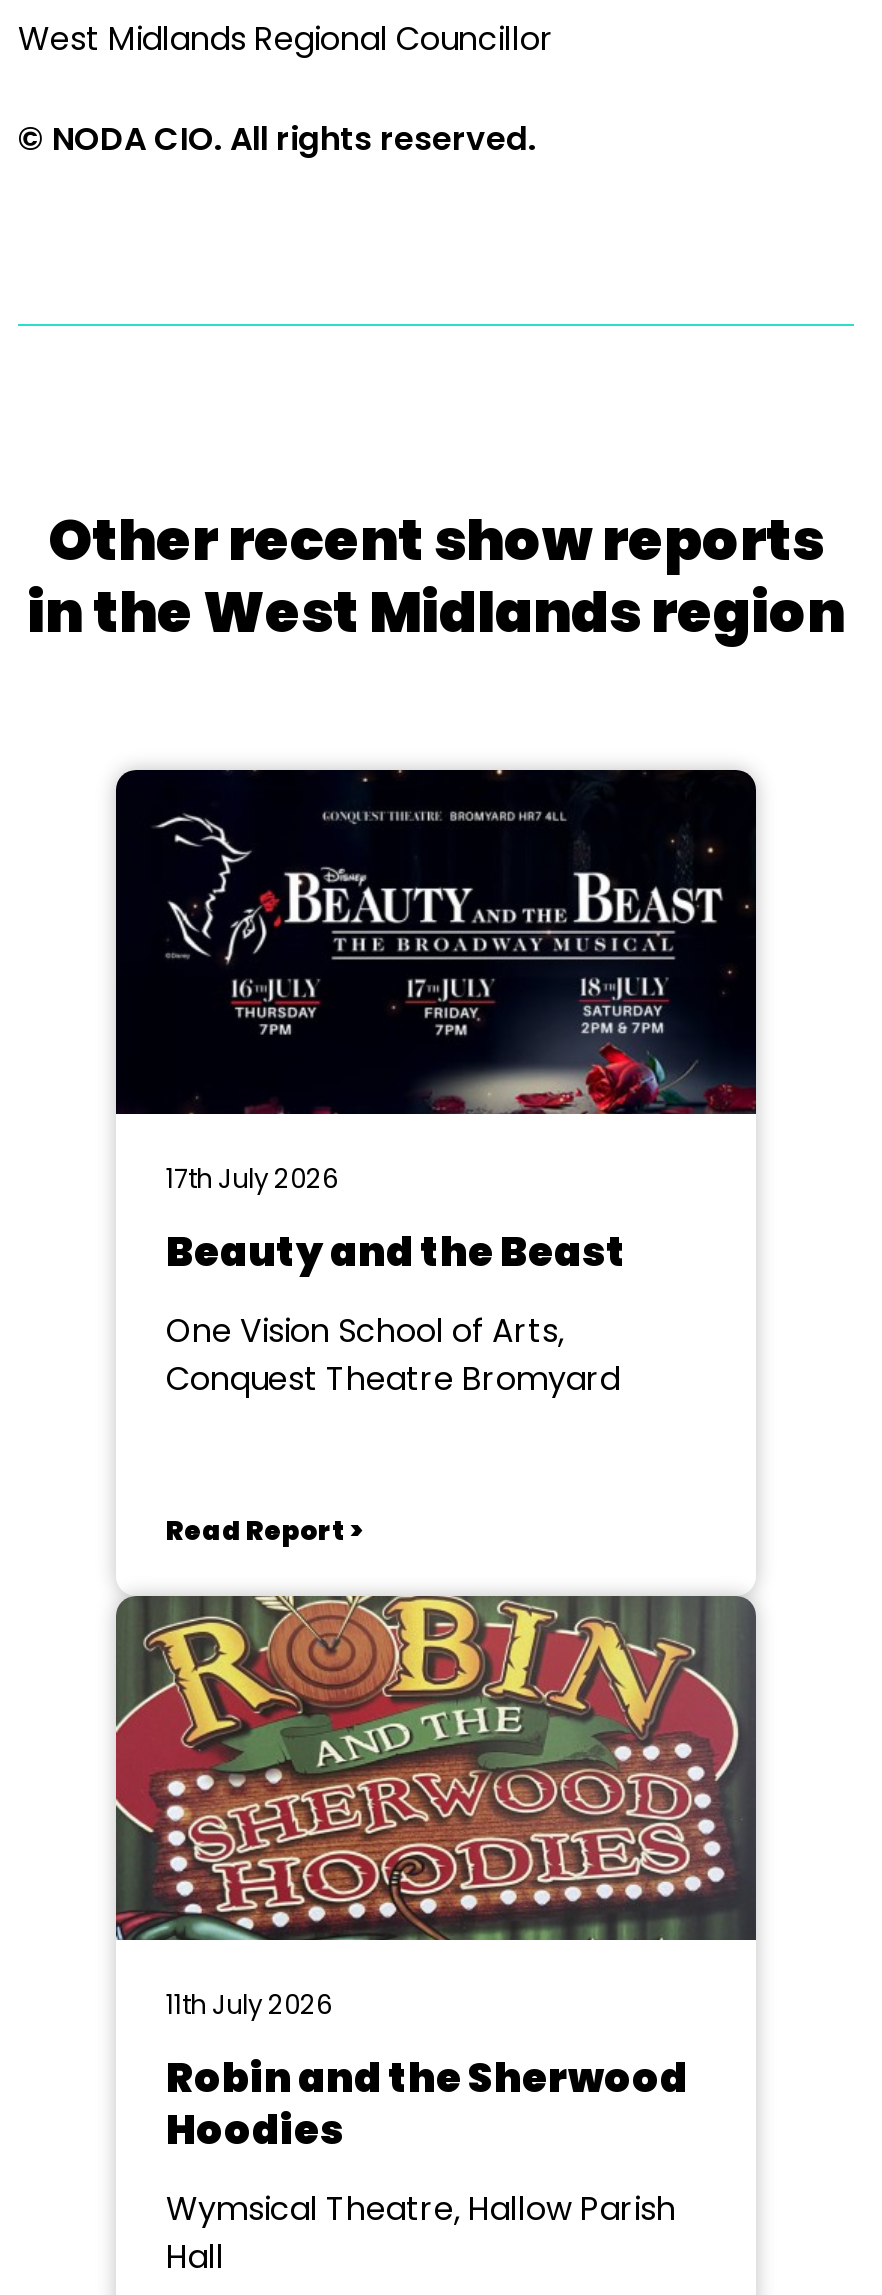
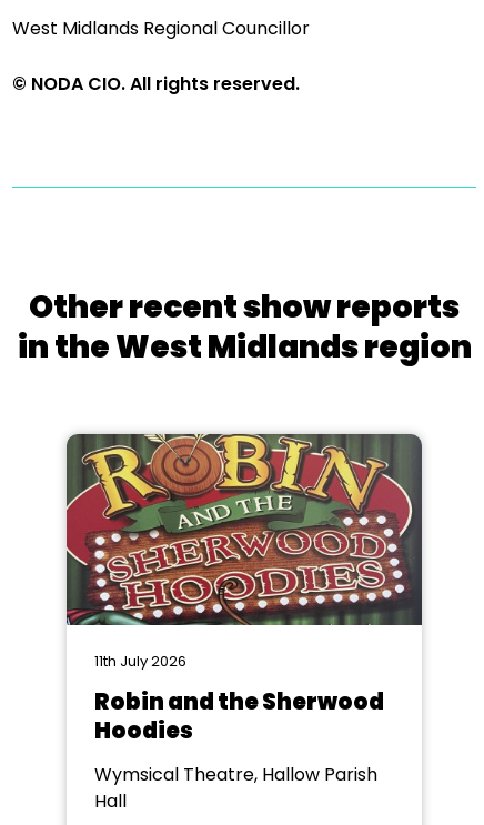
[114,768,756,1550] [image] | 17th July 2026 | Beauty and the Beast | One Vision School of Arts, | Conquest Theatre Bromyard | Read Report > -> none

